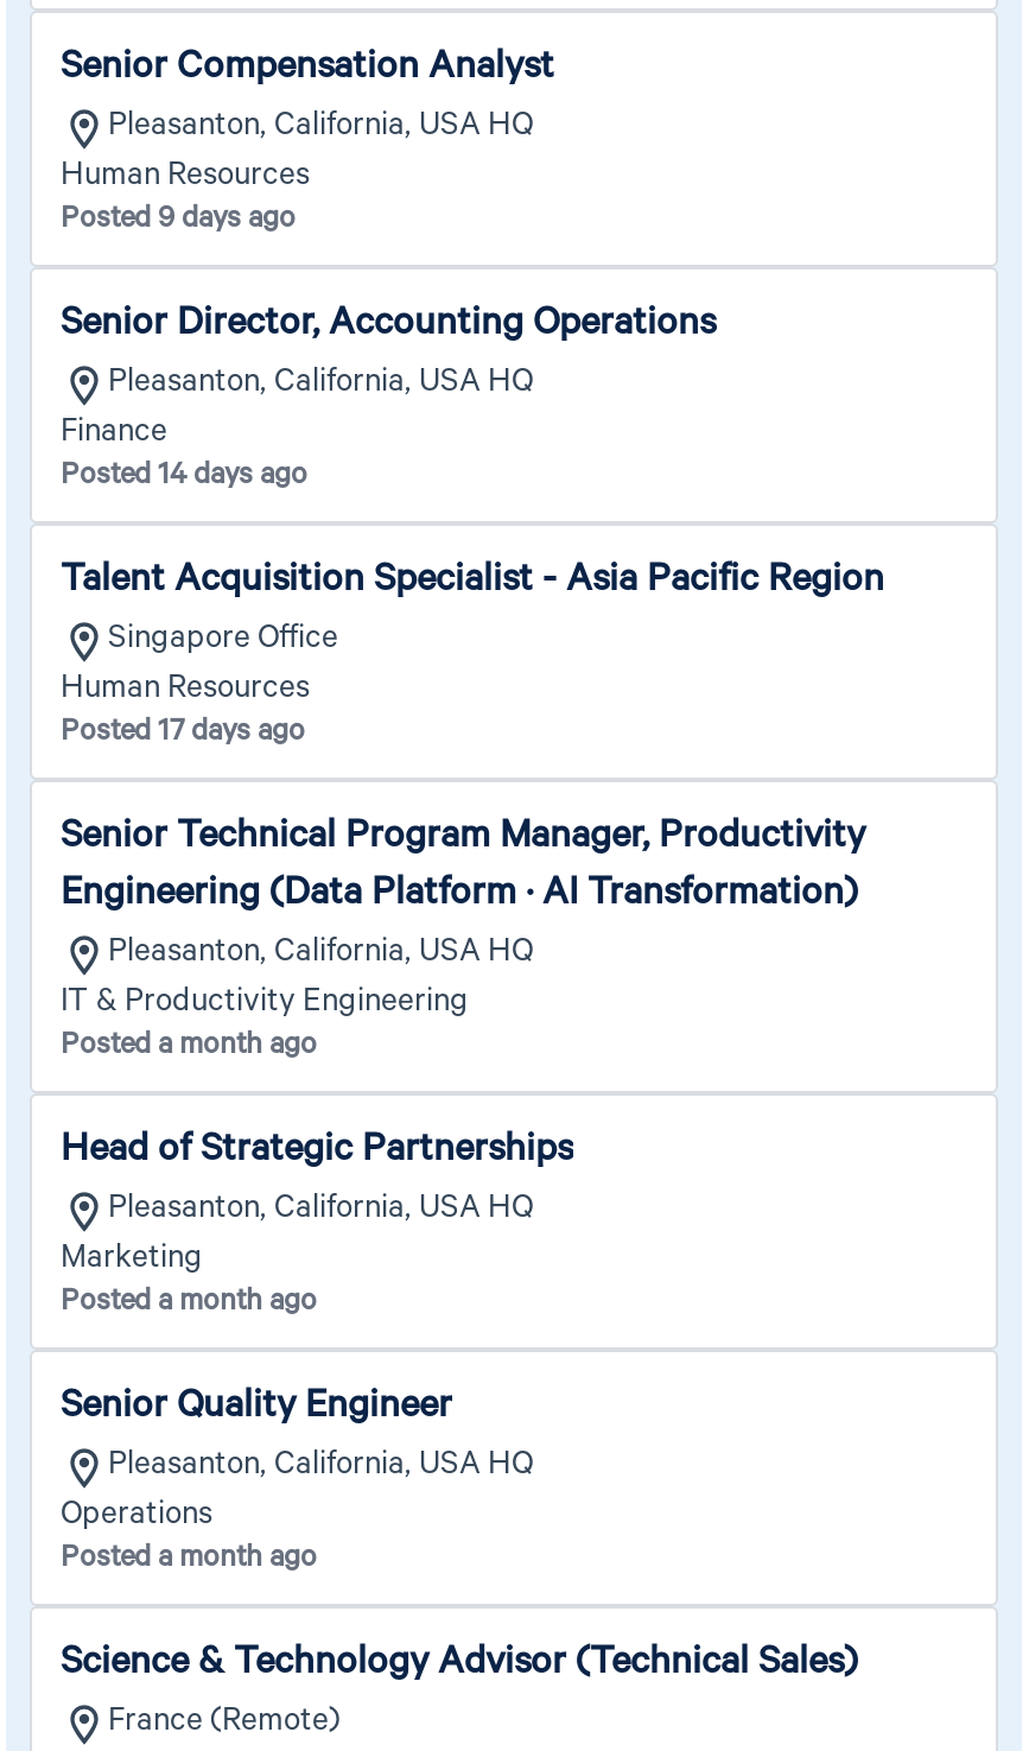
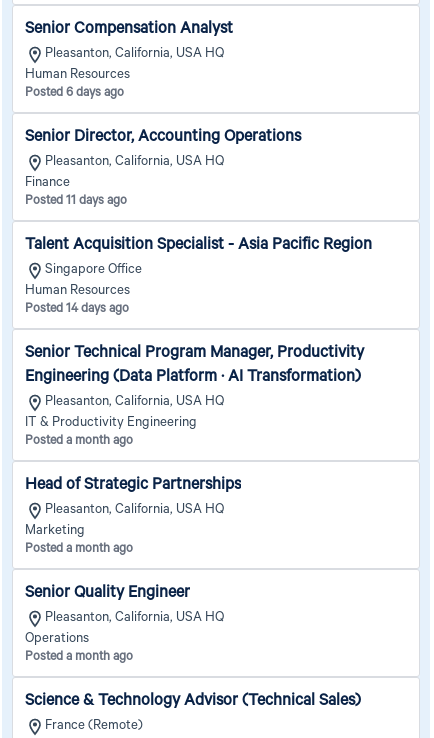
[61,206,296,239] Posted 9 days ago -> [25,87,124,101] Posted 6 days ago
moved [61,462,307,496] -> [25,303,129,317]: Posted 14 days ago
none -> [25,195,127,209] Posted 11 days ago
[61,719,305,752] Posted 17 days ago -> none

